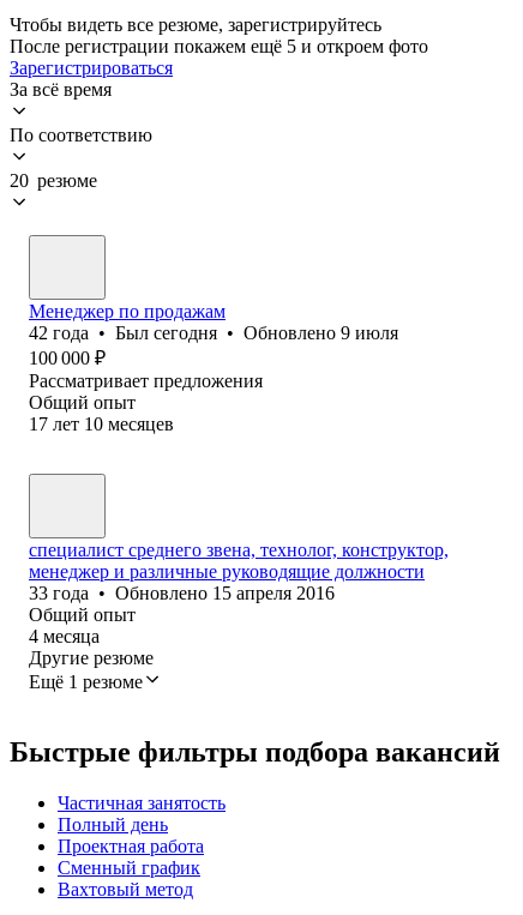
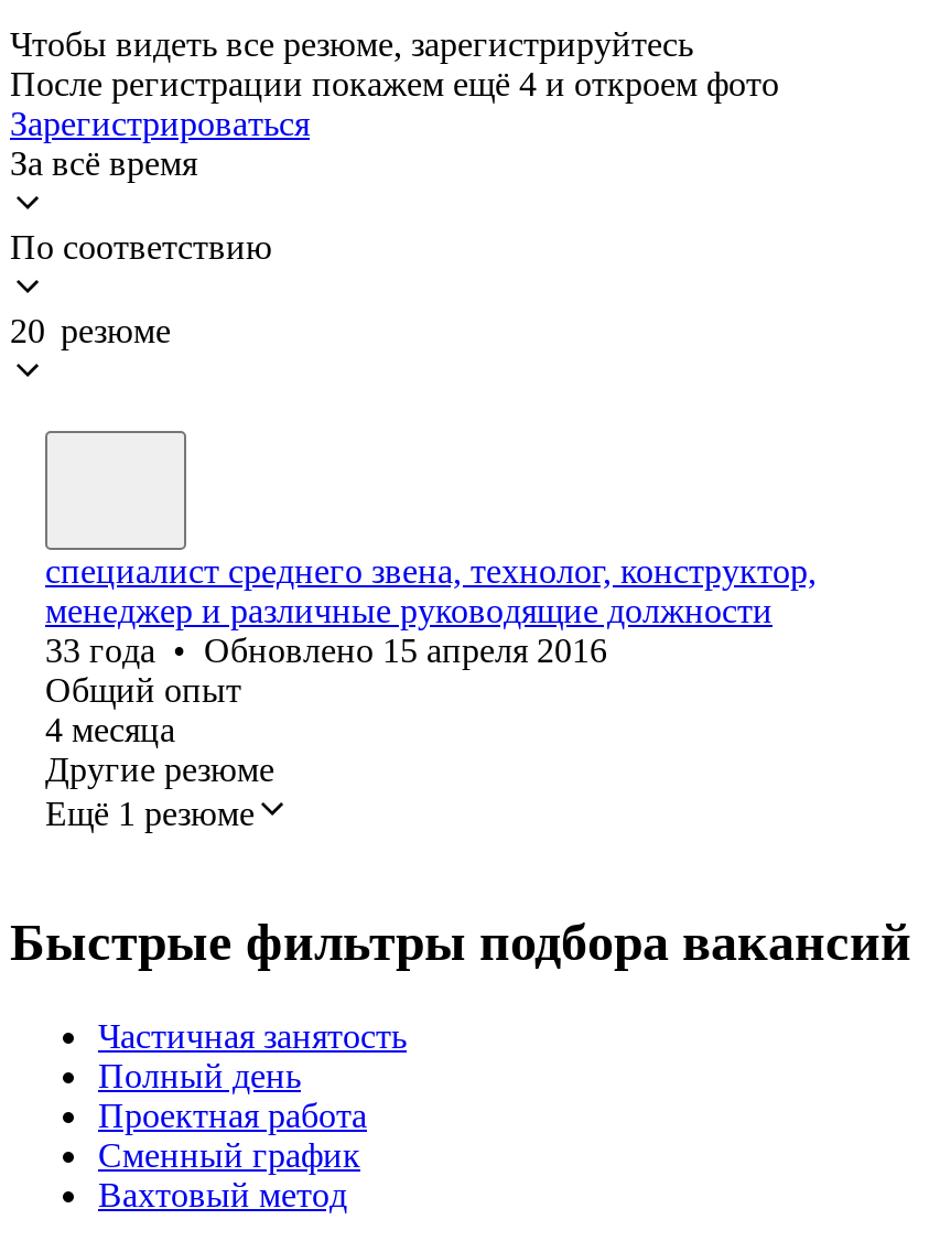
[10,36,428,56] После регистрации покажем ещё 5 и откроем фото -> [10,65,779,102] После регистрации покажем ещё 4 и откроем фото
[29,301,398,434] Менеджер по продажам | 42 года • Был сегодня • Обновлено 9 июля | 100 000 ₽ | Рассматривает предложения | Общий опыт | 17 лет 10 месяцев -> none

